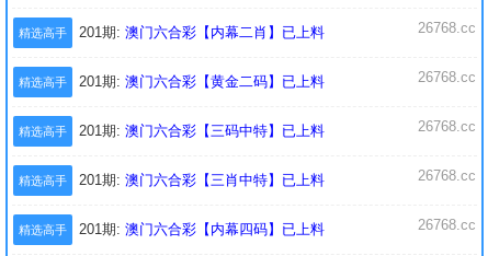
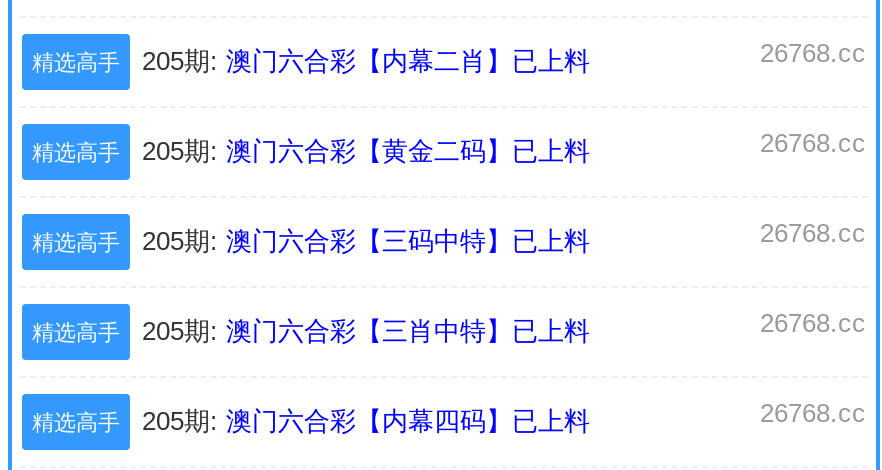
[79,24,325,40] 201期:澳门六合彩【内幕二肖】已上料 -> [142,45,590,75] 205期:澳门六合彩【内幕二肖】已上料
[79,73,325,89] 201期:澳门六合彩【黄金二码】已上料 -> [142,135,590,165] 205期:澳门六合彩【黄金二码】已上料
[79,122,325,139] 201期:澳门六合彩【三码中特】已上料 -> [142,225,590,255] 205期:澳门六合彩【三码中特】已上料
[79,171,325,188] 201期:澳门六合彩【三肖中特】已上料 -> [142,315,590,345] 205期:澳门六合彩【三肖中特】已上料
[79,221,325,237] 201期:澳门六合彩【内幕四码】已上料 -> [142,405,590,435] 205期:澳门六合彩【内幕四码】已上料

